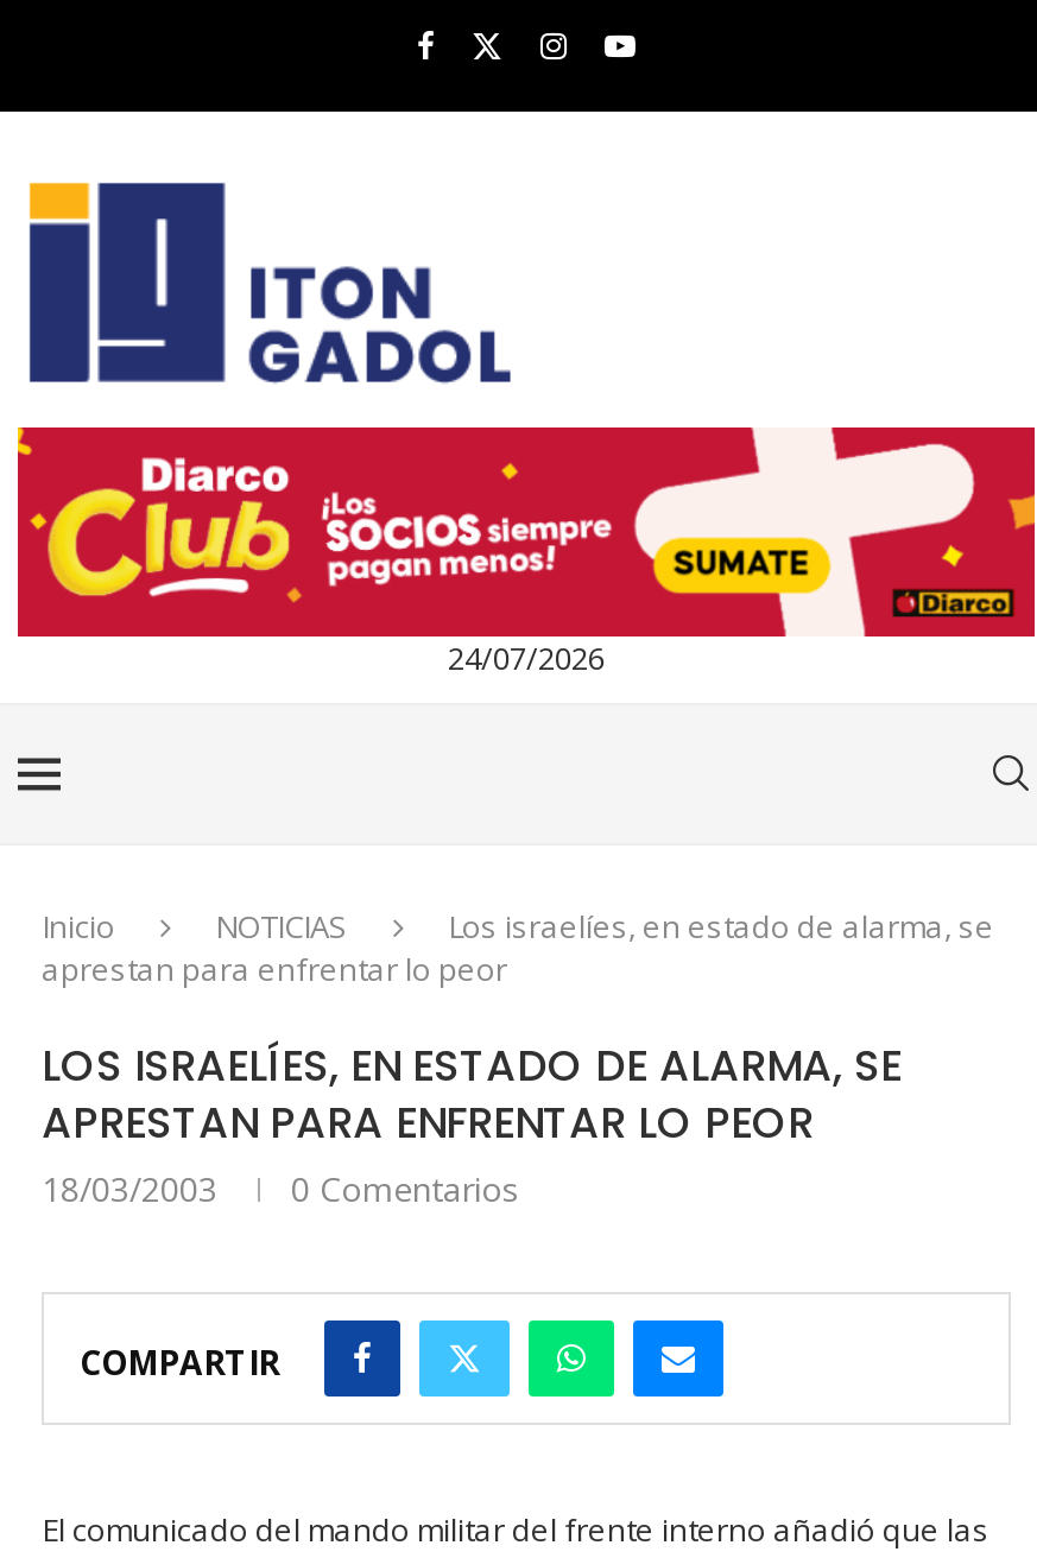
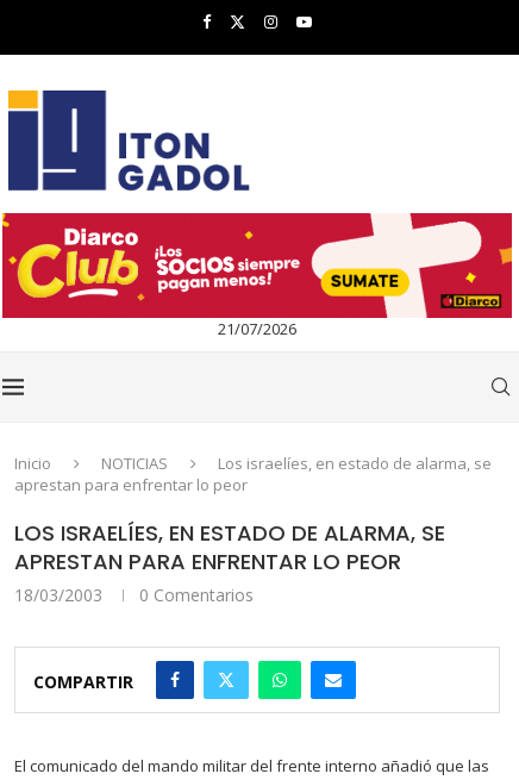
[448,636,605,679] 24/07/2026 -> [218,318,296,339] 21/07/2026

